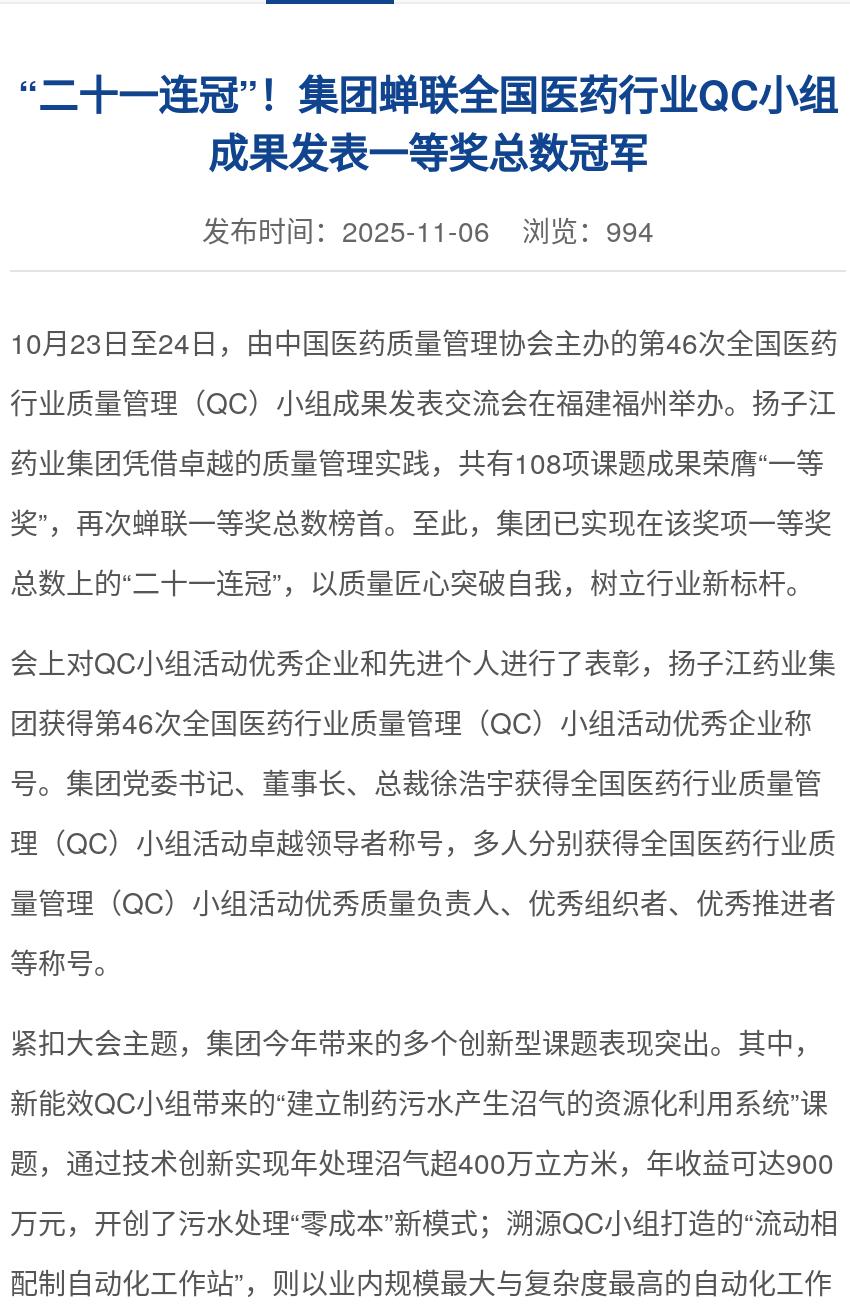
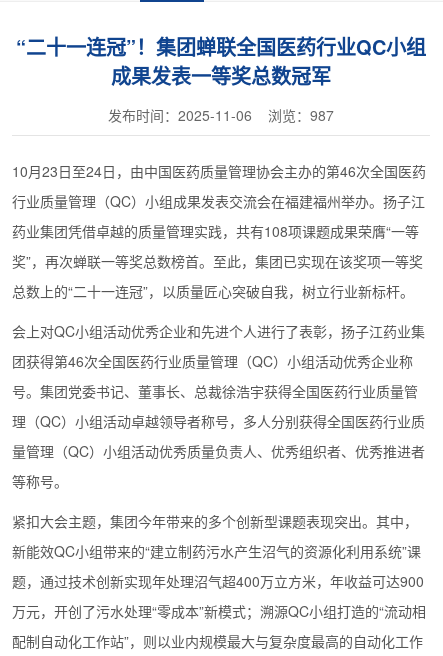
[202,209,654,249] 发布时间：2025-11-06 浏览：994 -> [108,105,334,125] 发布时间：2025-11-06 浏览：987

